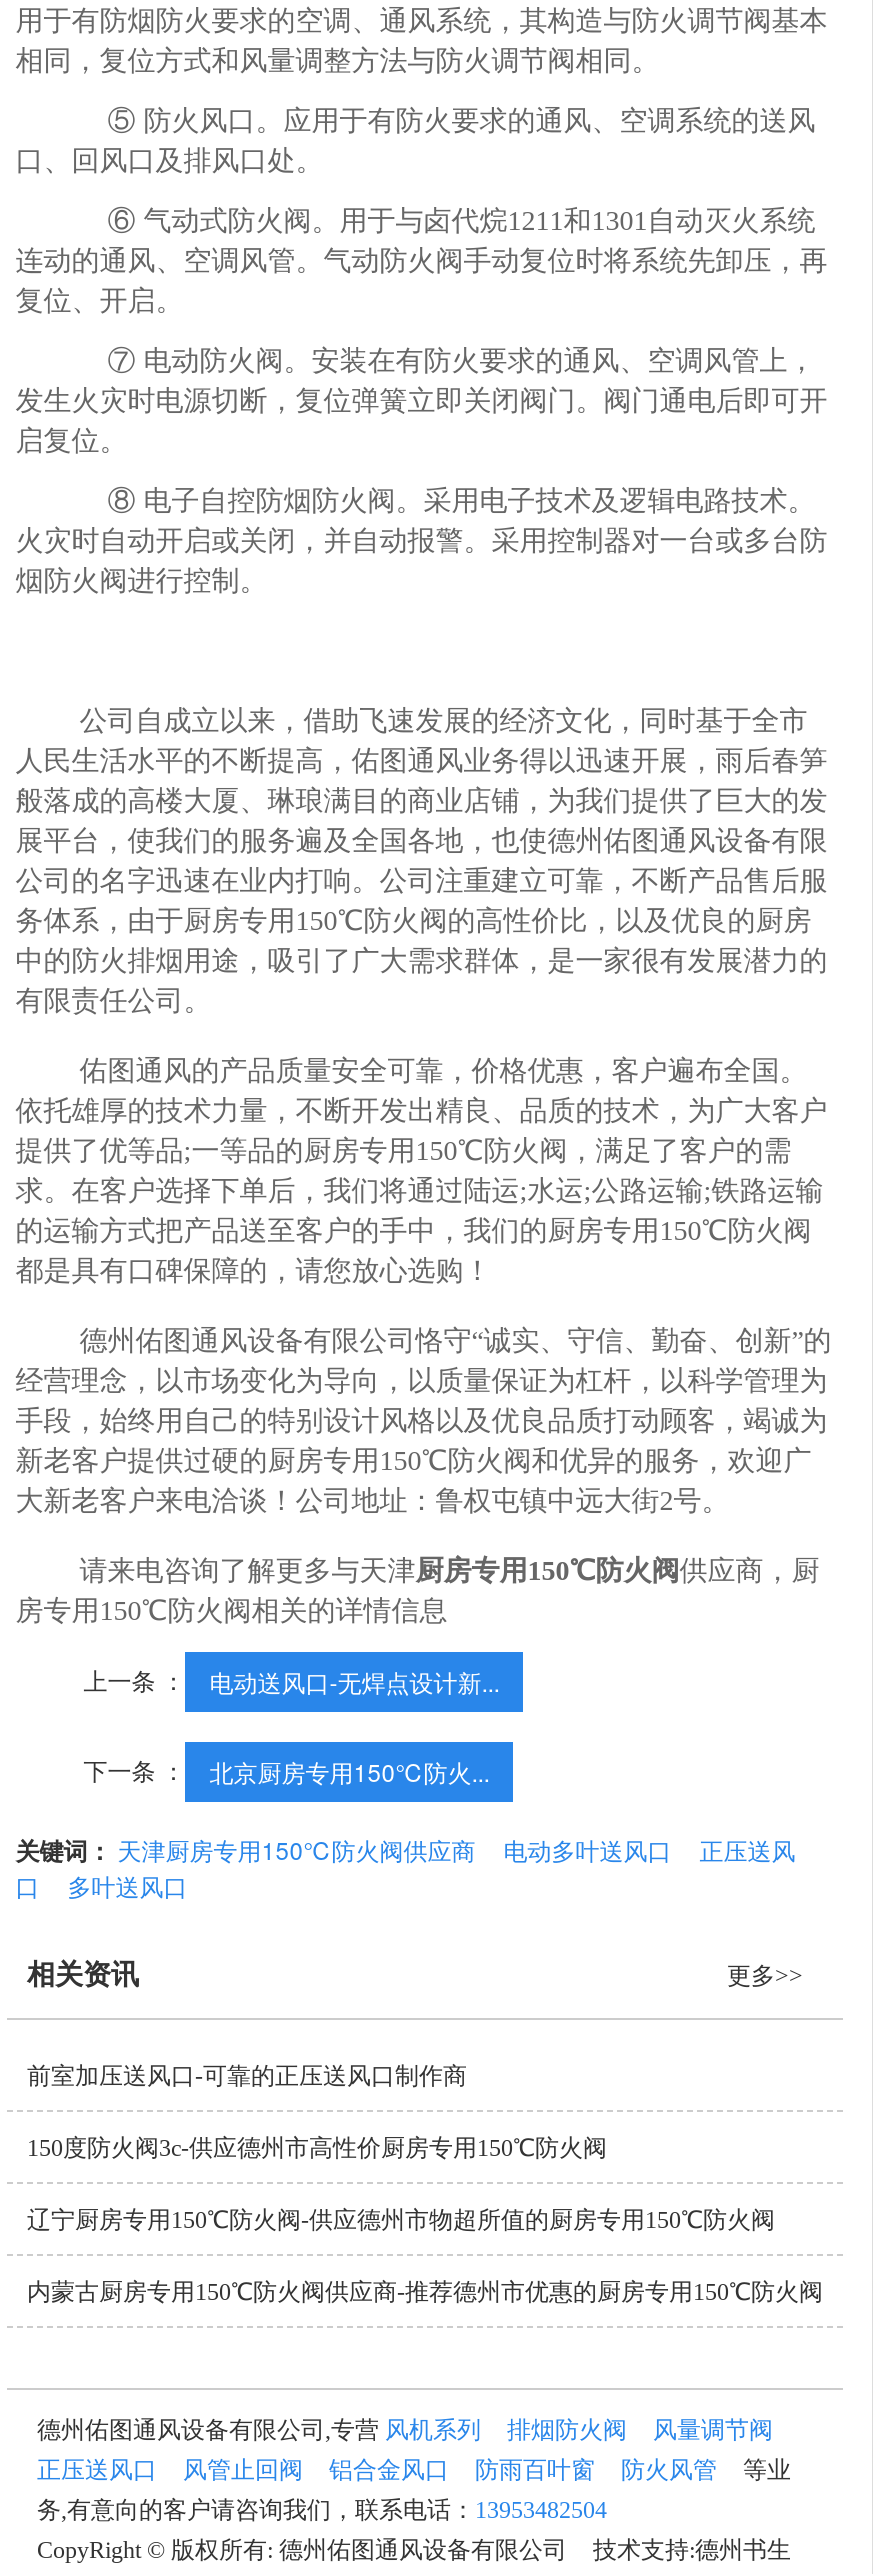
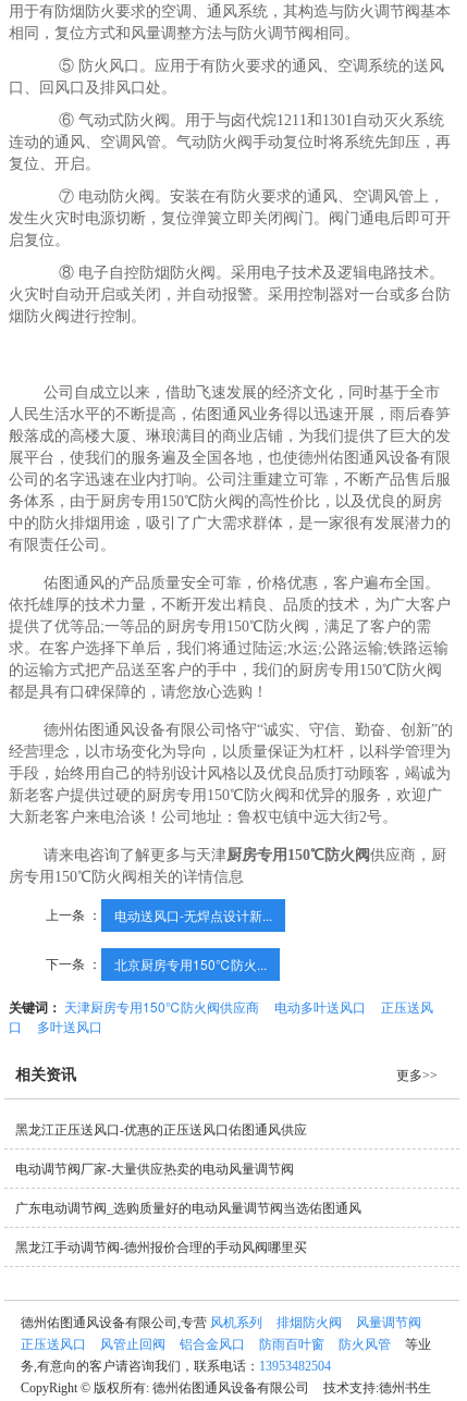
[27,2062,467,2090] 前室加压送风口-可靠的正压送风口制作商 -> [15,1122,307,1138] 黑龙江正压送风口-优惠的正压送风口佑图通风供应
[27,2134,607,2162] 150度防火阀3c-供应德州市高性价厨房专用150℃防火阀 -> [15,1162,294,1177] 电动调节阀厂家-大量供应热卖的电动风量调节阀
[27,2206,775,2234] 辽宁厨房专用150℃防火阀-供应德州市物超所值的厨房专用150℃防火阀 -> [15,1201,361,1216] 广东电动调节阀_选购质量好的电动风量调节阀当选佑图通风
[27,2278,823,2306] 内蒙古厨房专用150℃防火阀供应商-推荐德州市优惠的厨房专用150℃防火阀 -> [15,1240,307,1255] 黑龙江手动调节阀-德州报价合理的手动风阀哪里买

